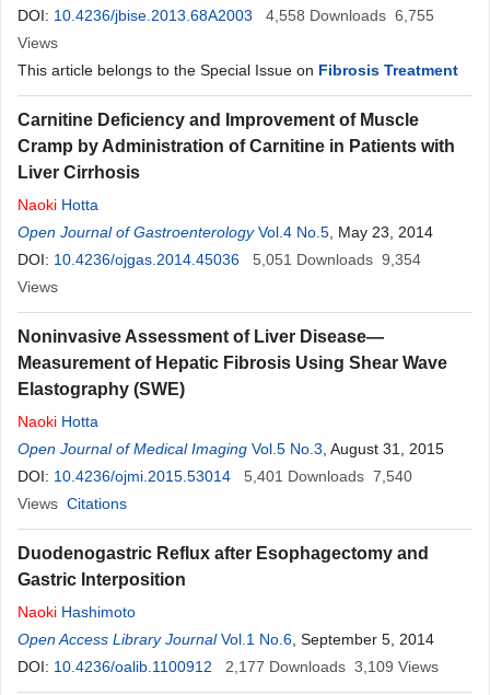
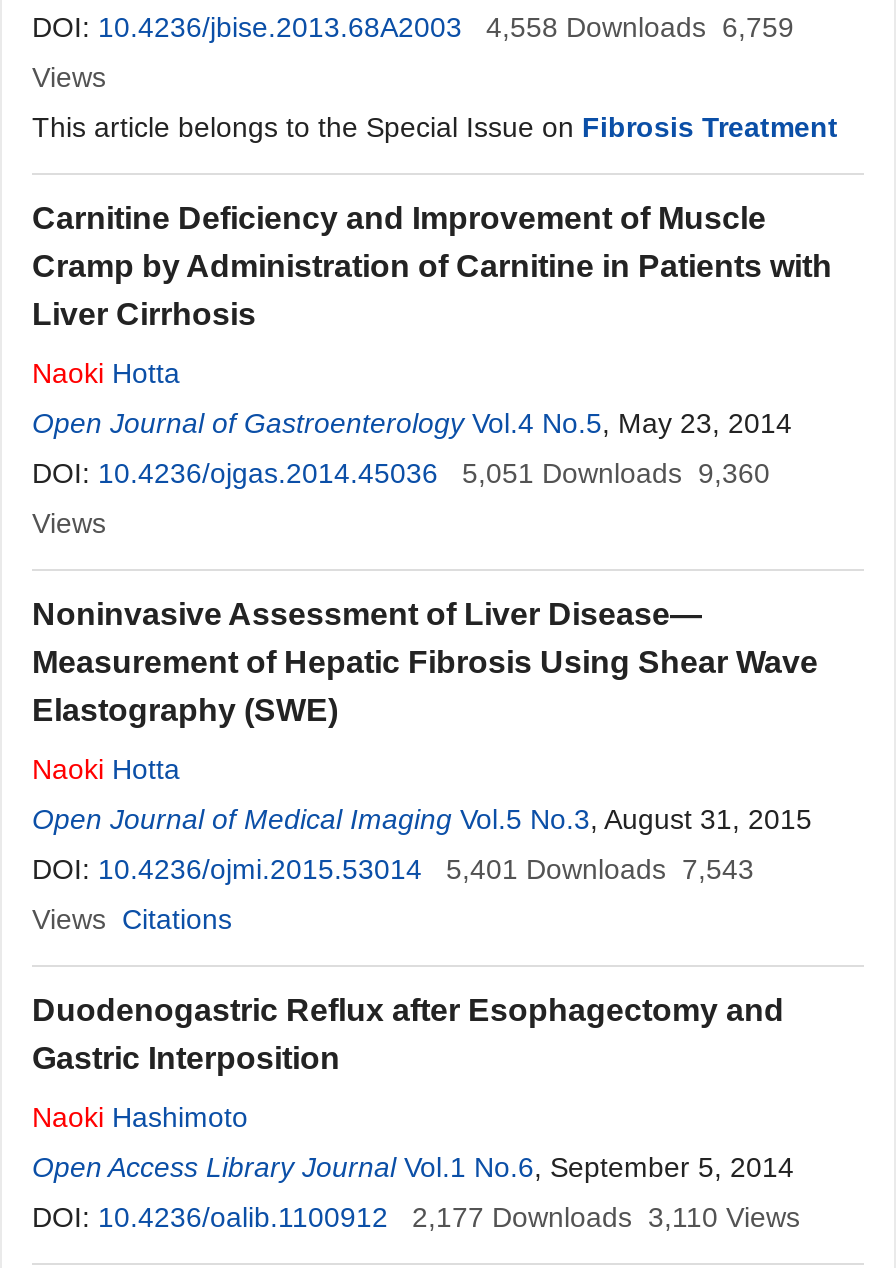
[17,7,434,24] DOI: 10.4236/jbise.2013.68A2003 4,558 Downloads 6,755 -> [32,11,794,43] DOI: 10.4236/jbise.2013.68A2003 4,558 Downloads 6,759
[17,251,421,268] DOI: 10.4236/ojgas.2014.45036 5,051 Downloads 9,354 -> [32,457,770,489] DOI: 10.4236/ojgas.2014.45036 5,051 Downloads 9,360
[17,467,412,485] DOI: 10.4236/ojmi.2015.53014 5,401 Downloads 7,540 -> [32,853,754,885] DOI: 10.4236/ojmi.2015.53014 5,401 Downloads 7,543
[225,658,439,675] 2,177 Downloads 3,109 Views -> [412,1201,800,1233] 2,177 Downloads 3,110 Views

